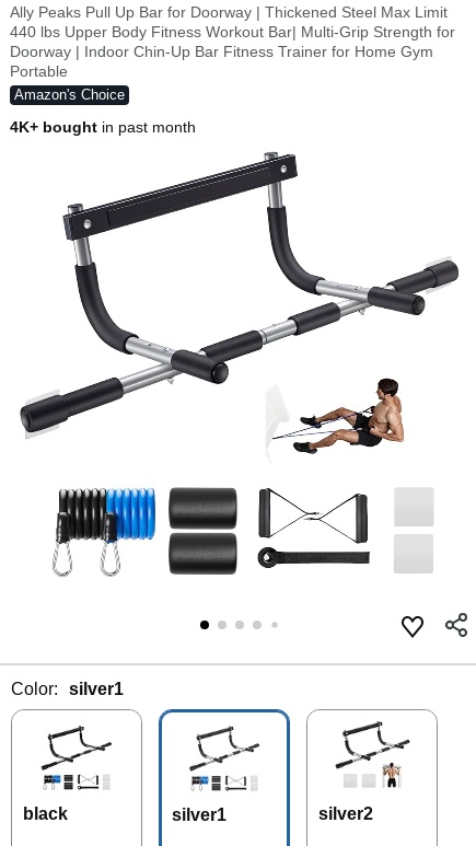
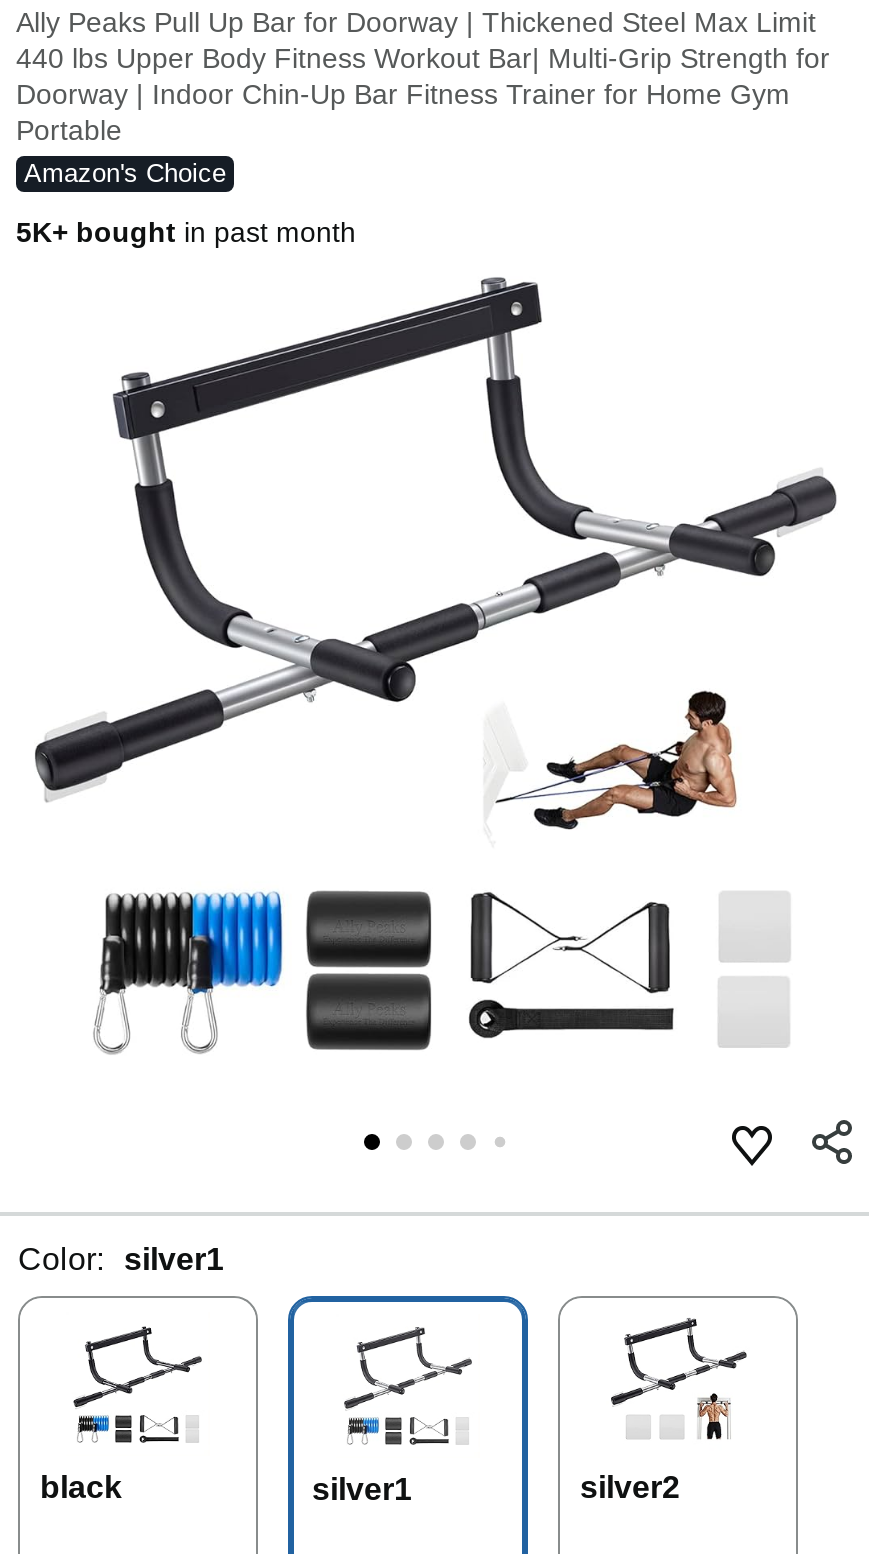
[10,118,196,136] 4K+ bought in past month -> [16,216,356,248] 5K+ bought in past month

